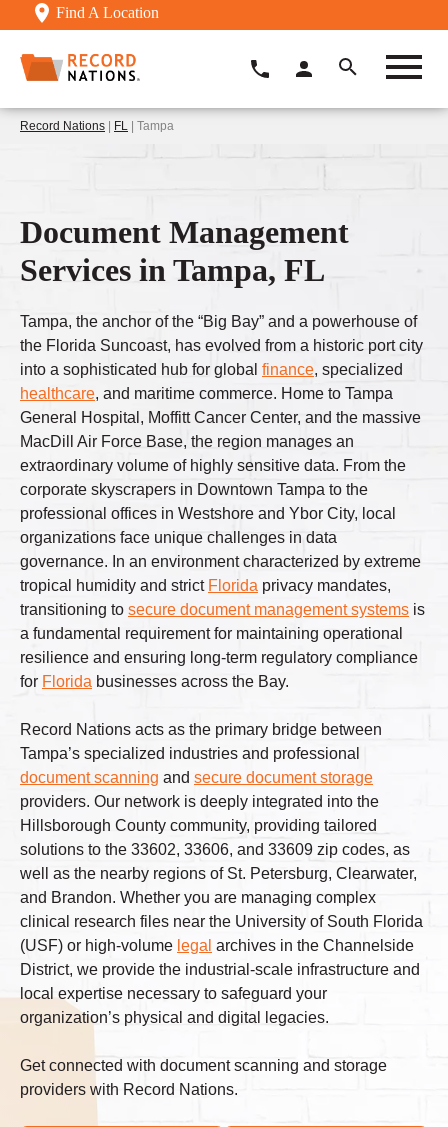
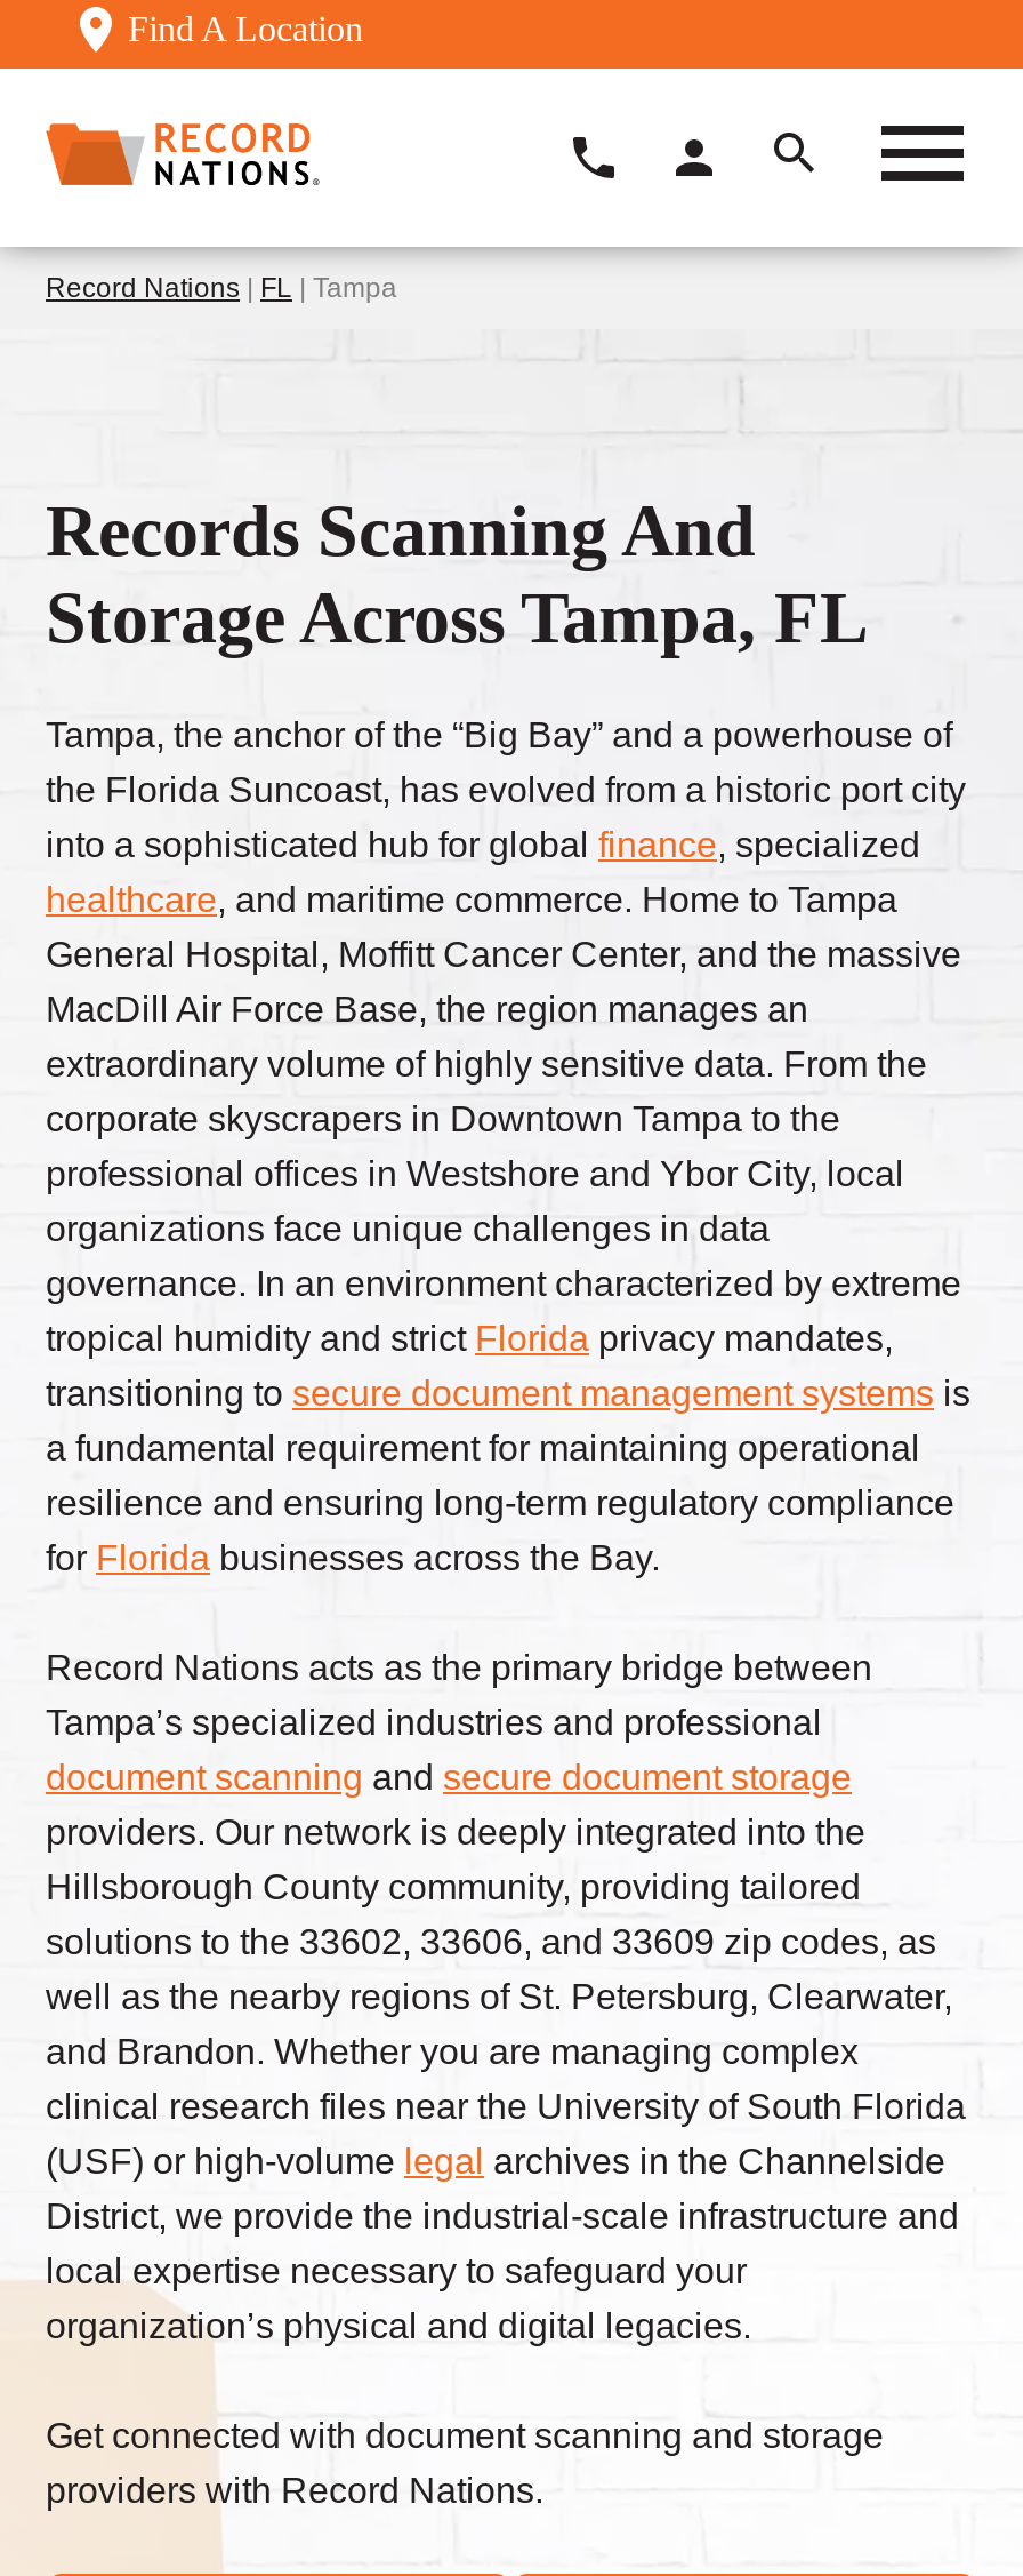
[20,214,349,288] Document Management | Services in Tampa, FL -> [46,489,868,658] Records Scanning And | Storage Across Tampa, FL

